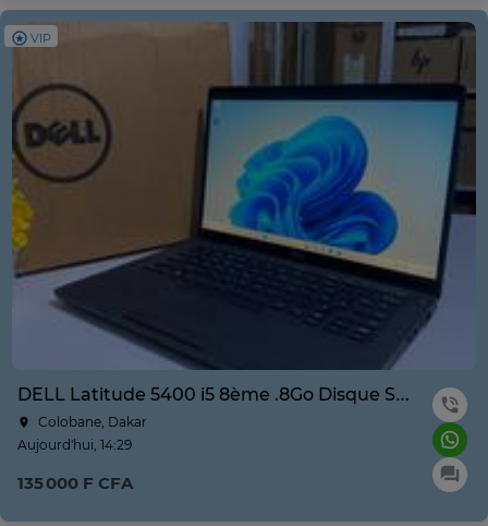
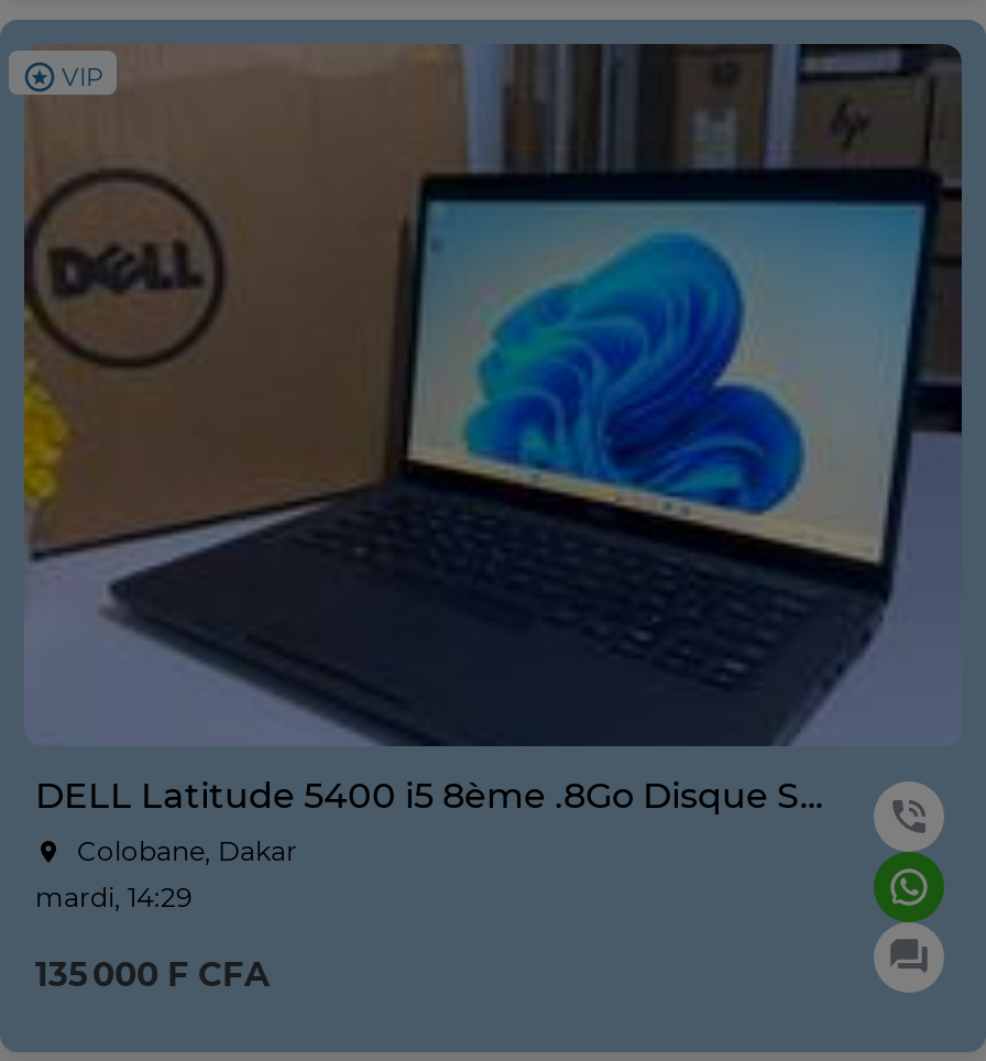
[17,437,132,453] Aujourd'hui, 14:29 -> [35,881,191,914] mardi, 14:29

